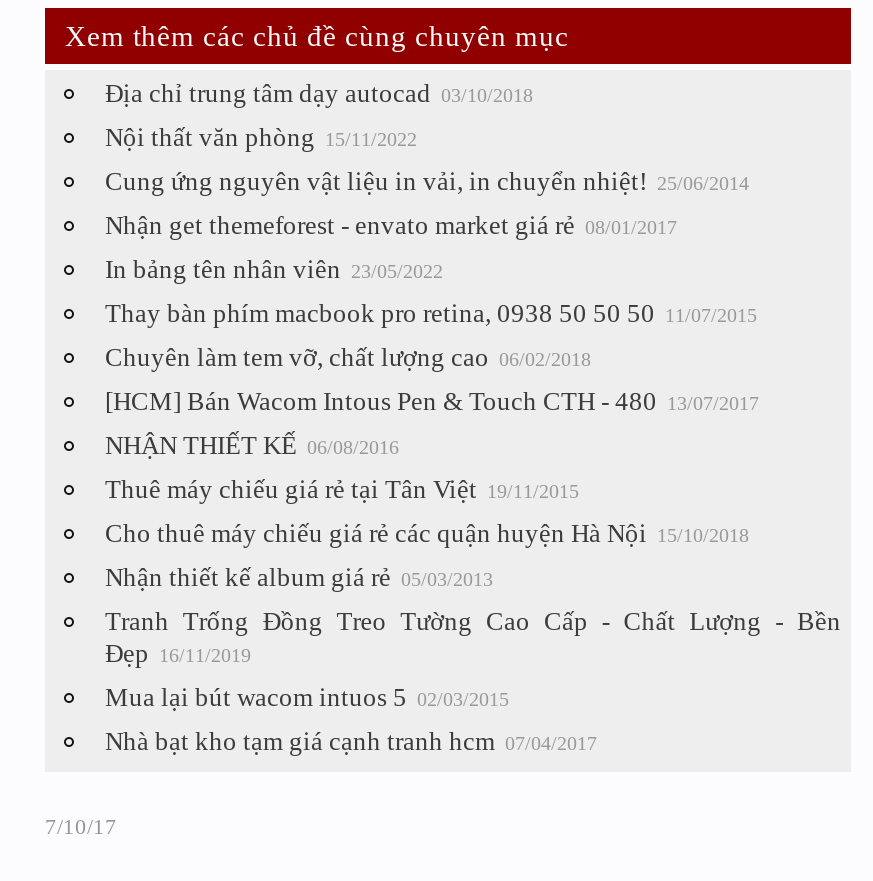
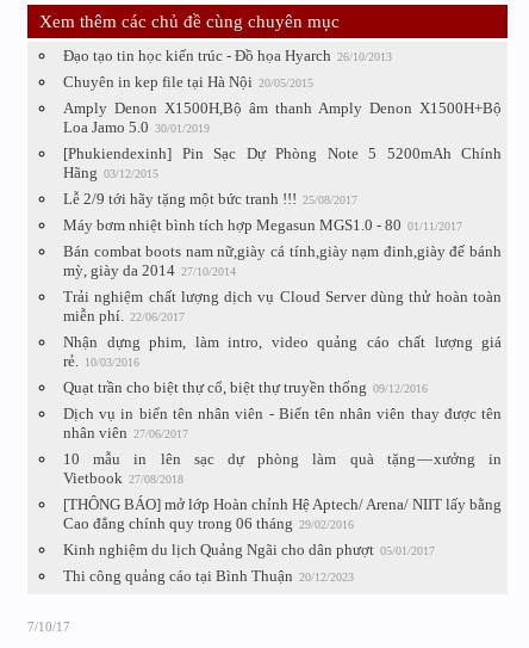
[105,78,533,108] Địa chỉ trung tâm dạy autocad 03/10/2018 -> [63,47,392,64] Đạo tạo tin học kiến trúc - Đồ họa Hyarch 26/10/2013
[105,122,417,152] Nội thất văn phòng 15/11/2022 -> [63,73,313,91] Chuyên in kep file tại Hà Nội 20/05/2015
[105,166,749,196] Cung ứng nguyên vật liệu in vải, in chuyển nhiệt! 25/06/2014 -> [63,99,502,136] Amply Denon X1500H,Bộ âm thanh Amply Denon X1500H+Bộ | Loa Jamo 5.0 30/01/2019
[105,210,677,240] Nhận get themeforest - envato market giá rẻ 08/01/2017 -> [63,144,502,181] [Phukiendexinh] Pin Sạc Dự Phòng Note 5 5200mAh Chính | Hãng 03/12/2015
[105,254,443,284] In bảng tên nhân viên 23/05/2022 -> [63,190,357,208] Lễ 2/9 tới hãy tặng một bức tranh !!! 25/08/2017
[105,298,757,328] Thay bàn phím macbook pro retina, 0938 50 50 50 11/07/2015 -> [63,216,462,234] Máy bơm nhiệt bình tích hợp Megasun MGS1.0 - 80 01/11/2017
[105,342,591,372] Chuyên làm tem vỡ, chất lượng cao 06/02/2018 -> [63,242,502,279] Bán combat boots nam nữ,giày cá tính,giày nạm đinh,giày đế bánh | mỳ, giày da 2014 27/10/2014
[105,386,759,416] [HCM] Bán Wacom Intous Pen & Touch CTH - 480 13/07/2017 -> [63,288,502,325] Trải nghiệm chất lượng dịch vụ Cloud Server dùng thử hoàn toàn | miễn phí. 22/06/2017
[105,430,399,460] NHẬN THIẾT KẾ 06/08/2016 -> [63,333,502,370] Nhận dựng phim, làm intro, video quảng cáo chất lượng giá | rẻ. 10/03/2016
[105,474,579,504] Thuê máy chiếu giá rẻ tại Tân Việt 19/11/2015 -> [63,378,428,396] Quạt trần cho biệt thự cổ, biệt thự truyền thống 09/12/2016
[105,518,749,548] Cho thuê máy chiếu giá rẻ các quận huyện Hà Nội 15/10/2018 -> [63,405,502,442] Dịch vụ in biển tên nhân viên - Biển tên nhân viên thay được tên | nhân viên 27/06/2017
[105,562,493,592] Nhận thiết kế album giá rẻ 05/03/2013 -> [63,450,502,487] 10 mẫu in lên sạc dự phòng làm quà tặng — xưởng in | Vietbook 27/08/2018
[105,606,841,668] Tranh Trống Đồng Treo Tường Cao Cấp - Chất Lượng - Bền | Đẹp 16/11/2019 -> [63,495,502,532] [THÔNG BÁO] mở lớp Hoàn chỉnh Hệ Aptech/ Arena/ NIIT lấy bằng | Cao đẳng chính quy trong 06 tháng 29/02/2016
[105,682,509,712] Mua lại bút wacom intuos 5 02/03/2015 -> [63,541,435,558] Kinh nghiệm du lịch Quảng Ngãi cho dân phượt 05/01/2017
[105,726,597,756] Nhà bạt kho tạm giá cạnh tranh hcm 07/04/2017 -> [63,567,354,585] Thi công quảng cáo tại Bình Thuận 20/12/2023

